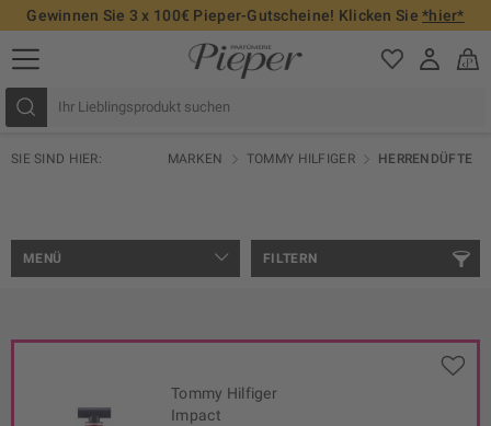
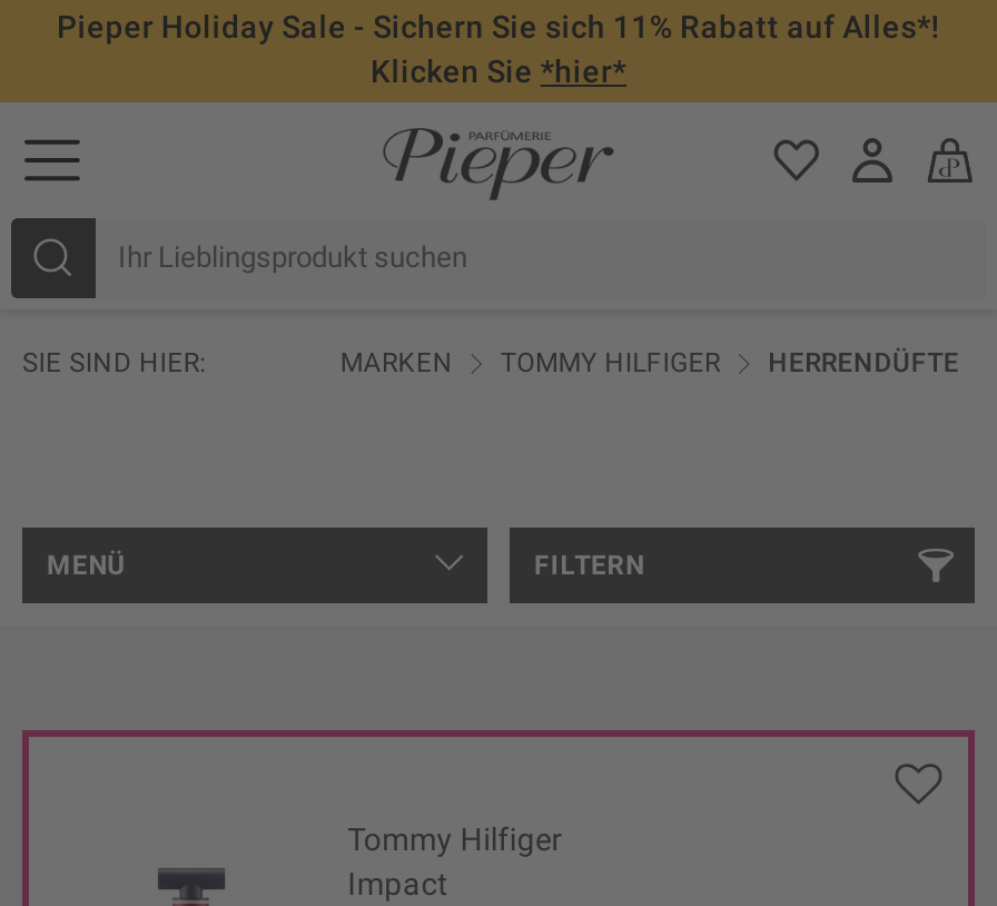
[27,7,464,24] Gewinnen Sie 3 x 100€ Pieper-Gutscheine! Klicken Sie *hier* -> [57,9,940,89] Pieper Holiday Sale - Sichern Sie sich 11% Rabatt auf Alles*! | Klicken Sie *hier*

